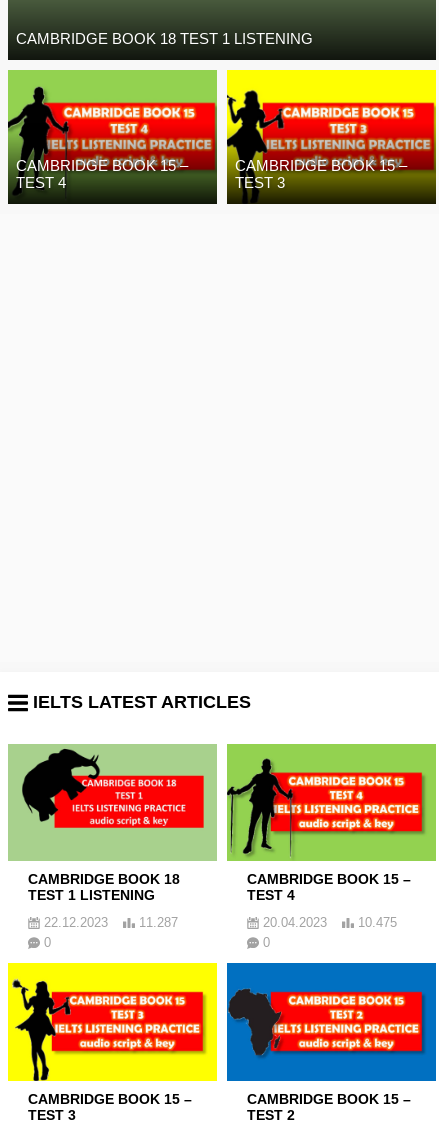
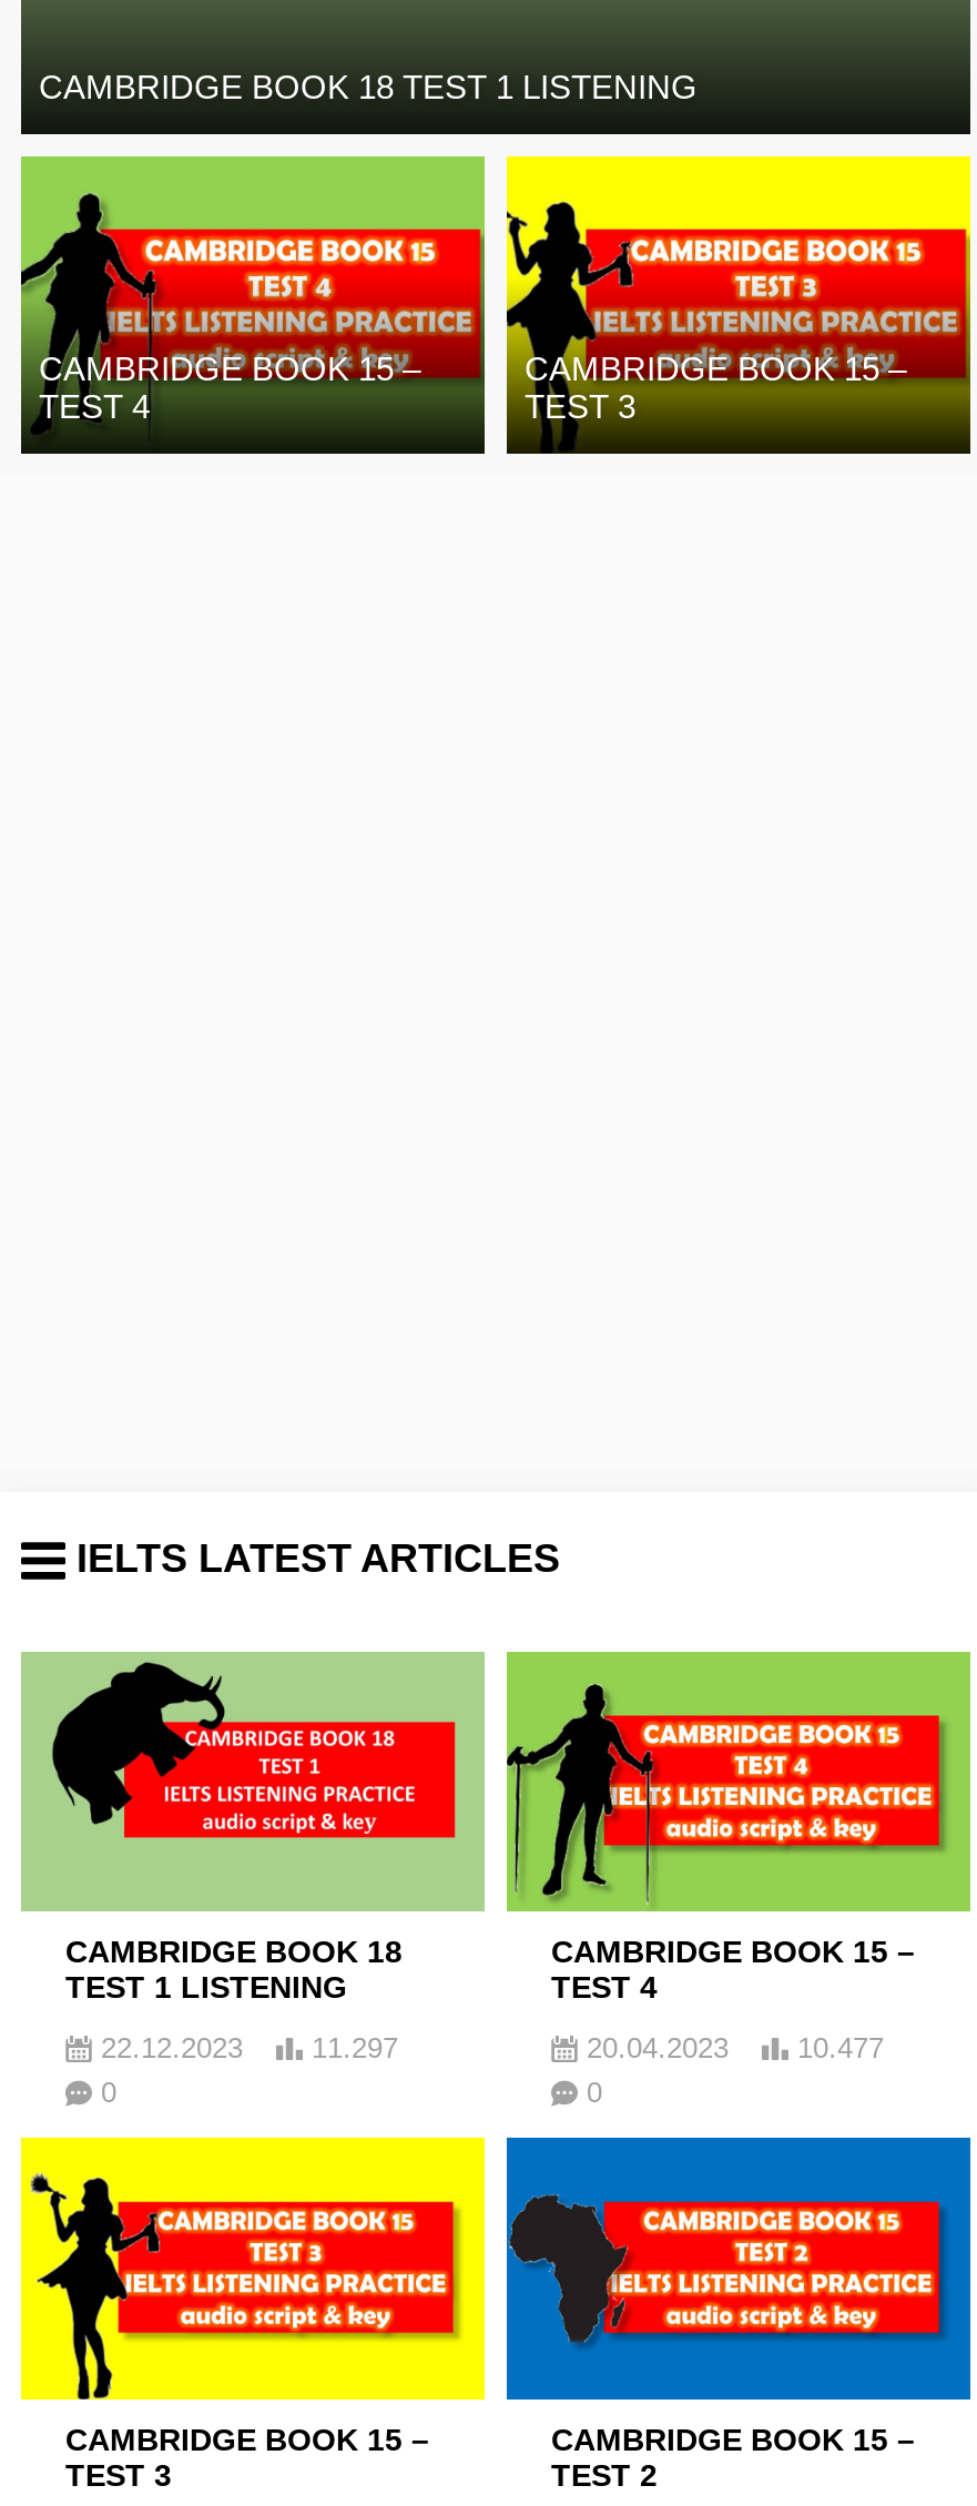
[139,915,178,930] 11.287 -> [312,2032,398,2065] 11.297
[358,915,397,930] 10.475 -> [797,2032,884,2065] 10.477

